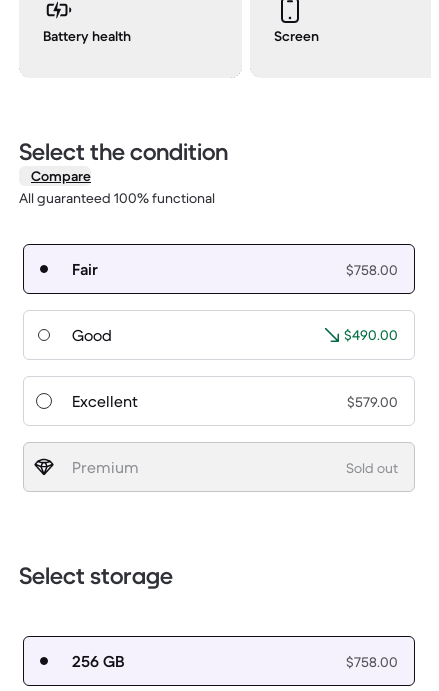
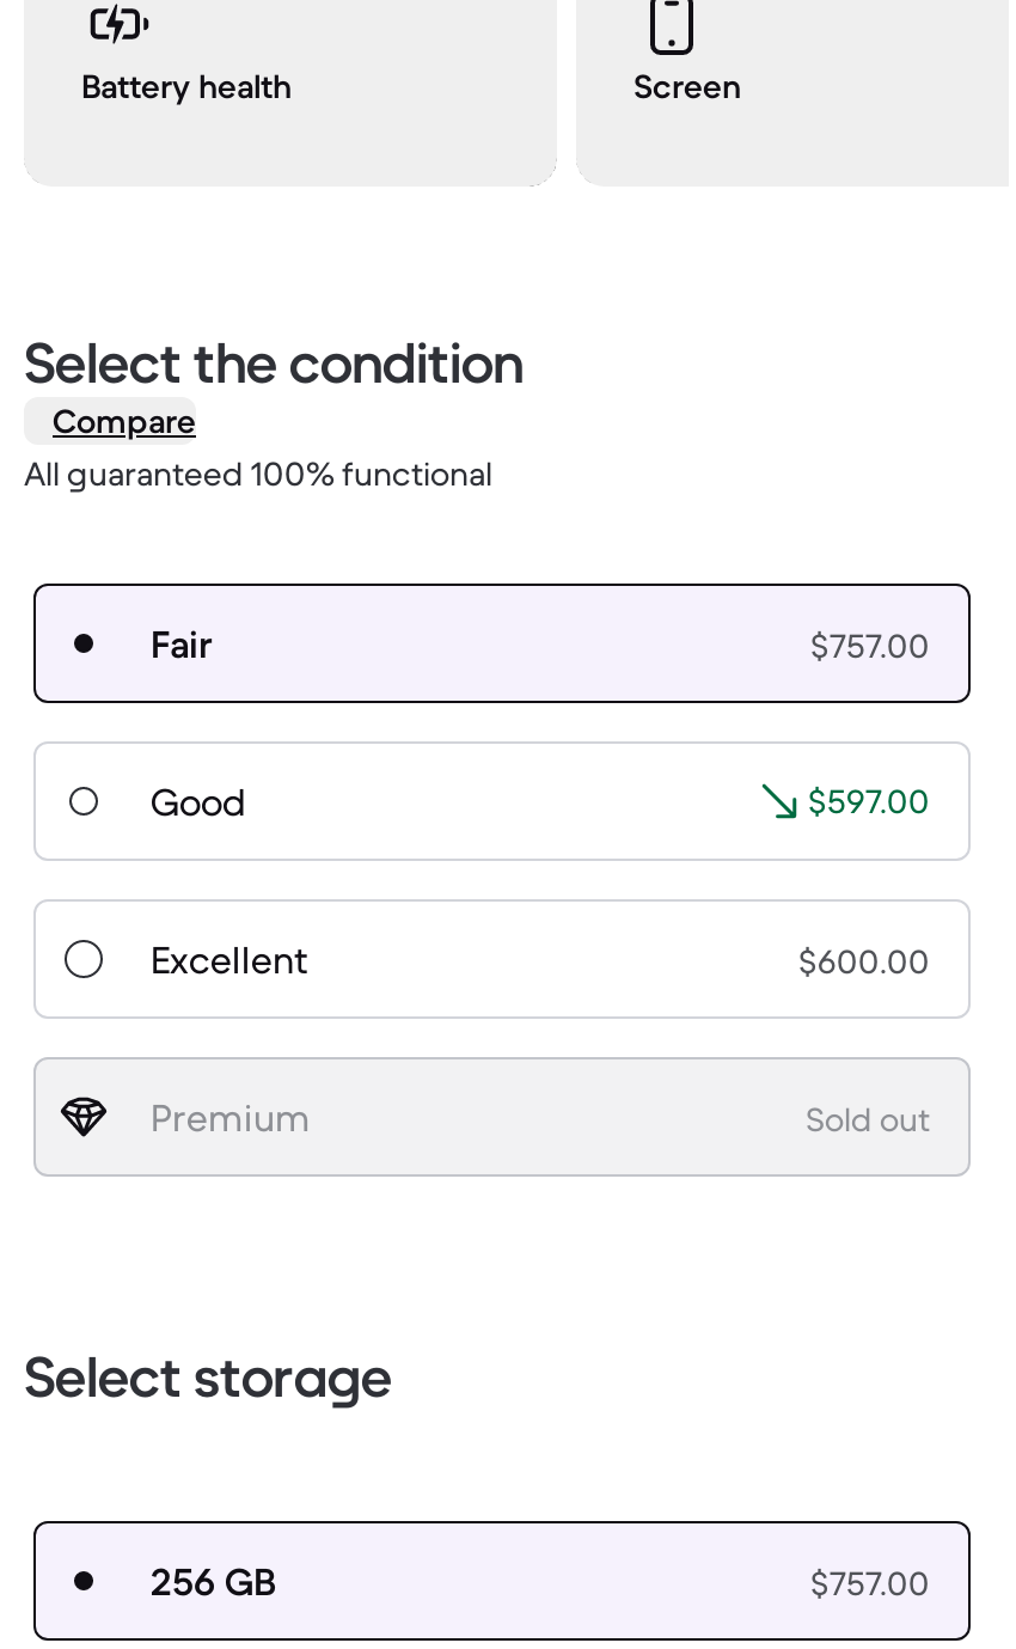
[346,261,398,279] $758.00 -> [810,625,930,668] $757.00
[344,326,398,344] $490.00 -> [808,781,930,824] $597.00
[347,393,398,411] $579.00 -> [798,941,930,984] $600.00
[346,653,398,671] $758.00 -> [810,1563,930,1606] $757.00

